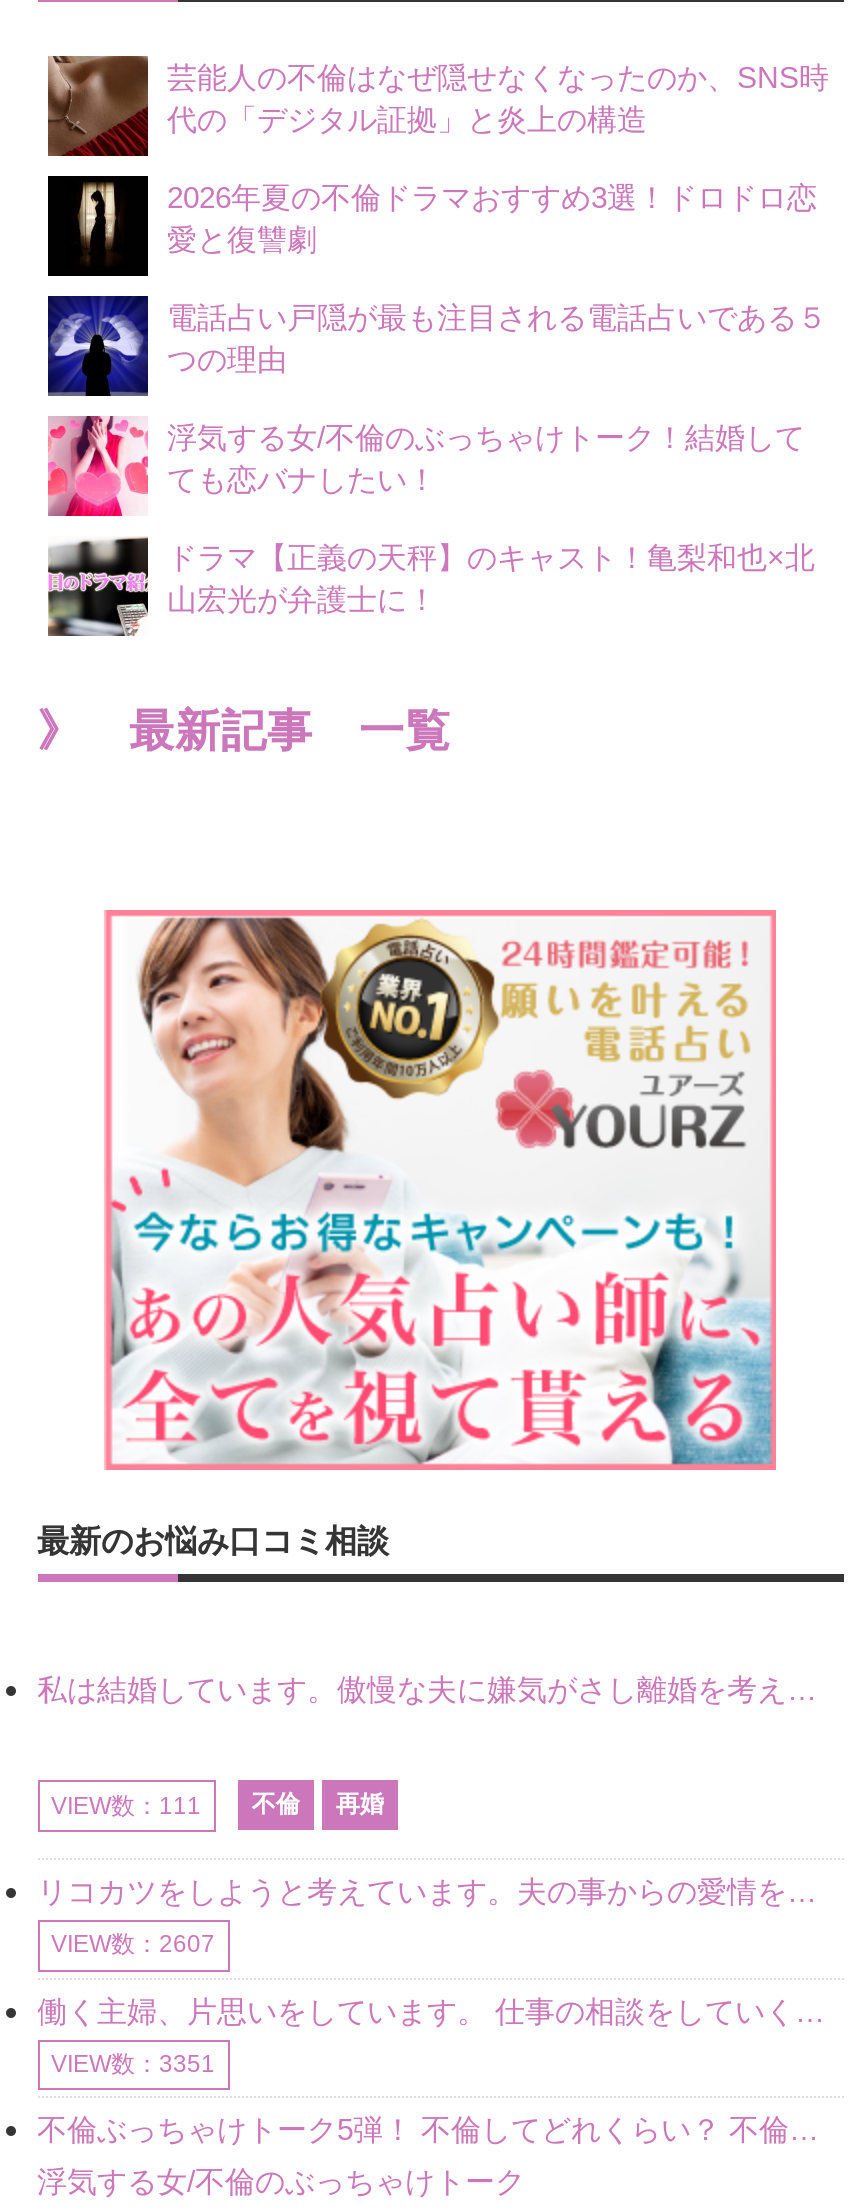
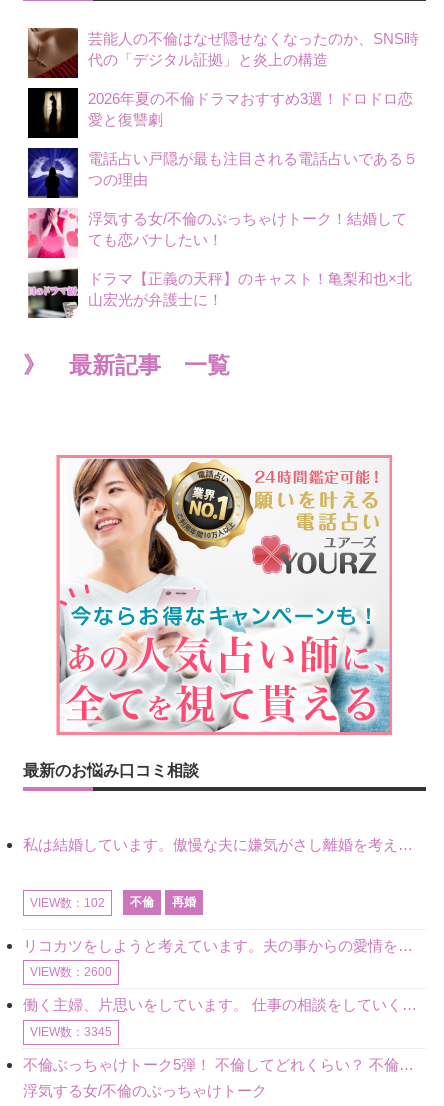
[51,1790,384,1819] VIEW数：111 不倫 再婚 -> [29,895,196,910] VIEW数：102 不倫 再婚
[51,1931,215,1959] VIEW数：2607 -> [29,965,111,979] VIEW数：2600
[51,2050,215,2078] VIEW数：3351 -> [29,1025,111,1039] VIEW数：3345

